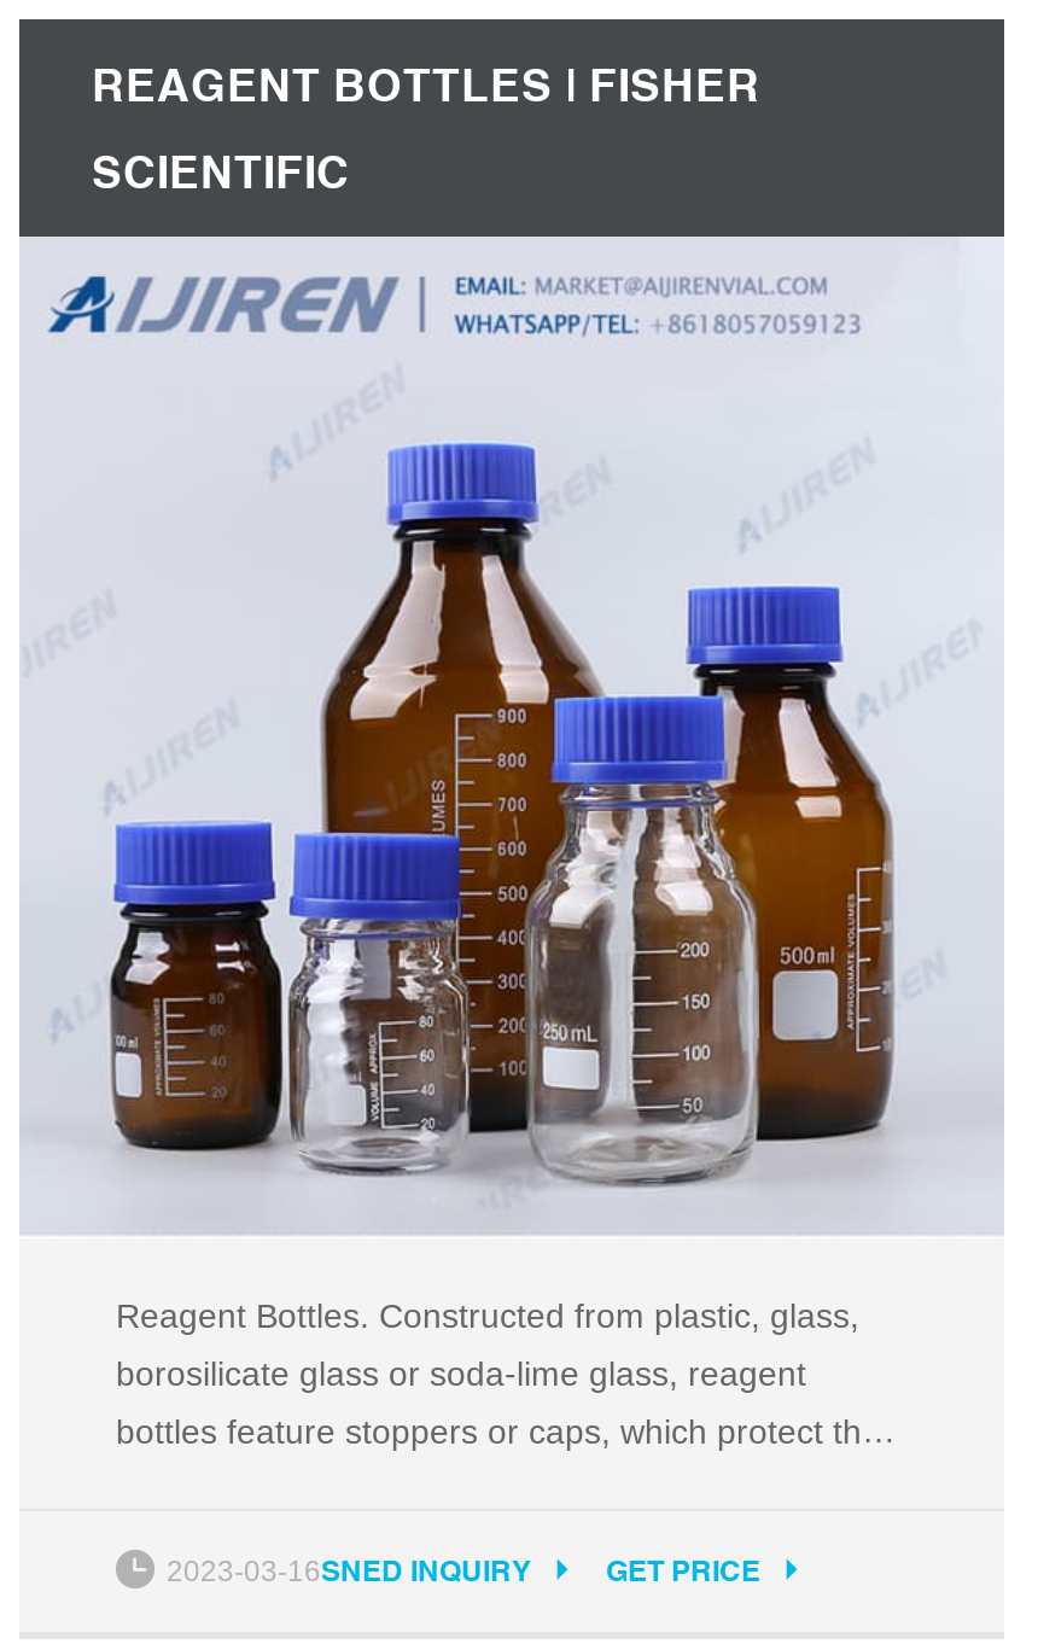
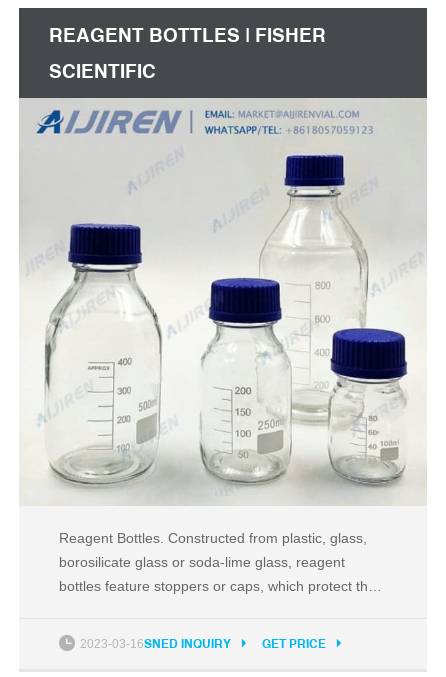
[24,239,999,1188] [image] -> [20,98,426,489] [image]

